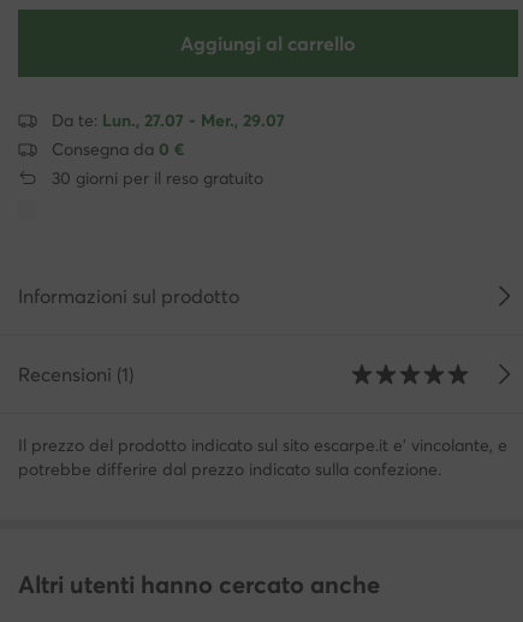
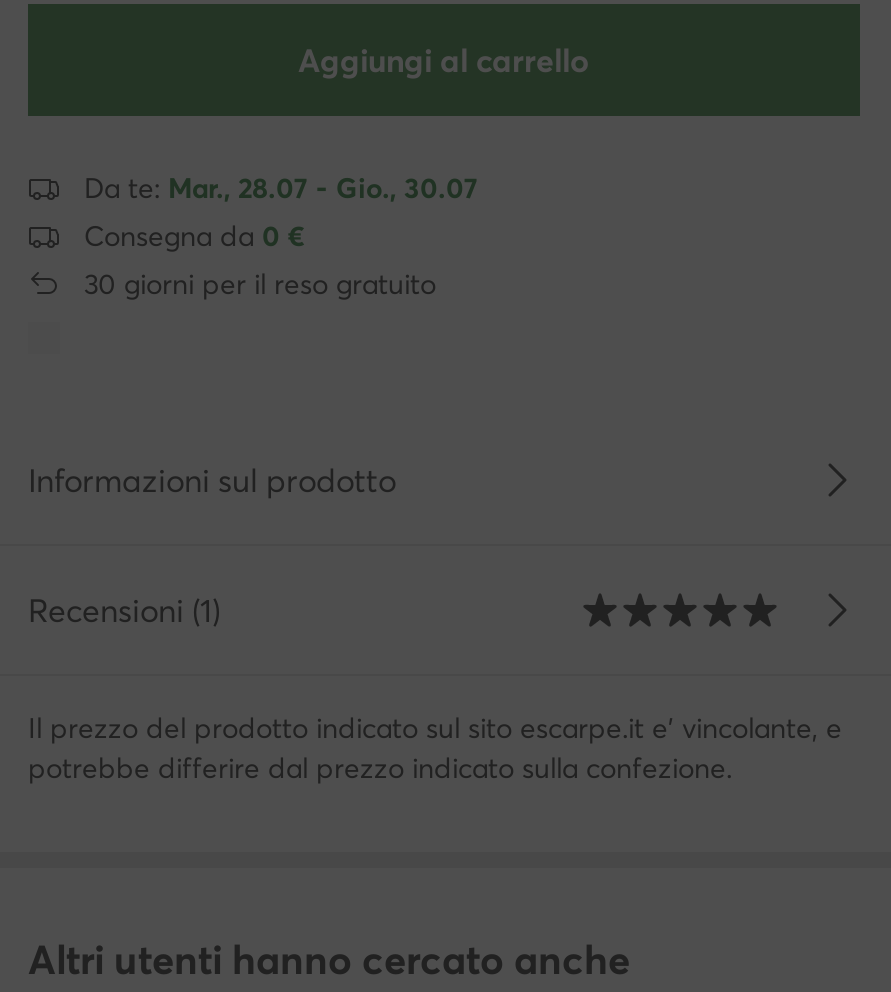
[52,109,285,131] Da te: Lun., 27.07 - Mer., 29.07 -> [84,170,478,206] Da te: Mar., 28.07 - Gio., 30.07

